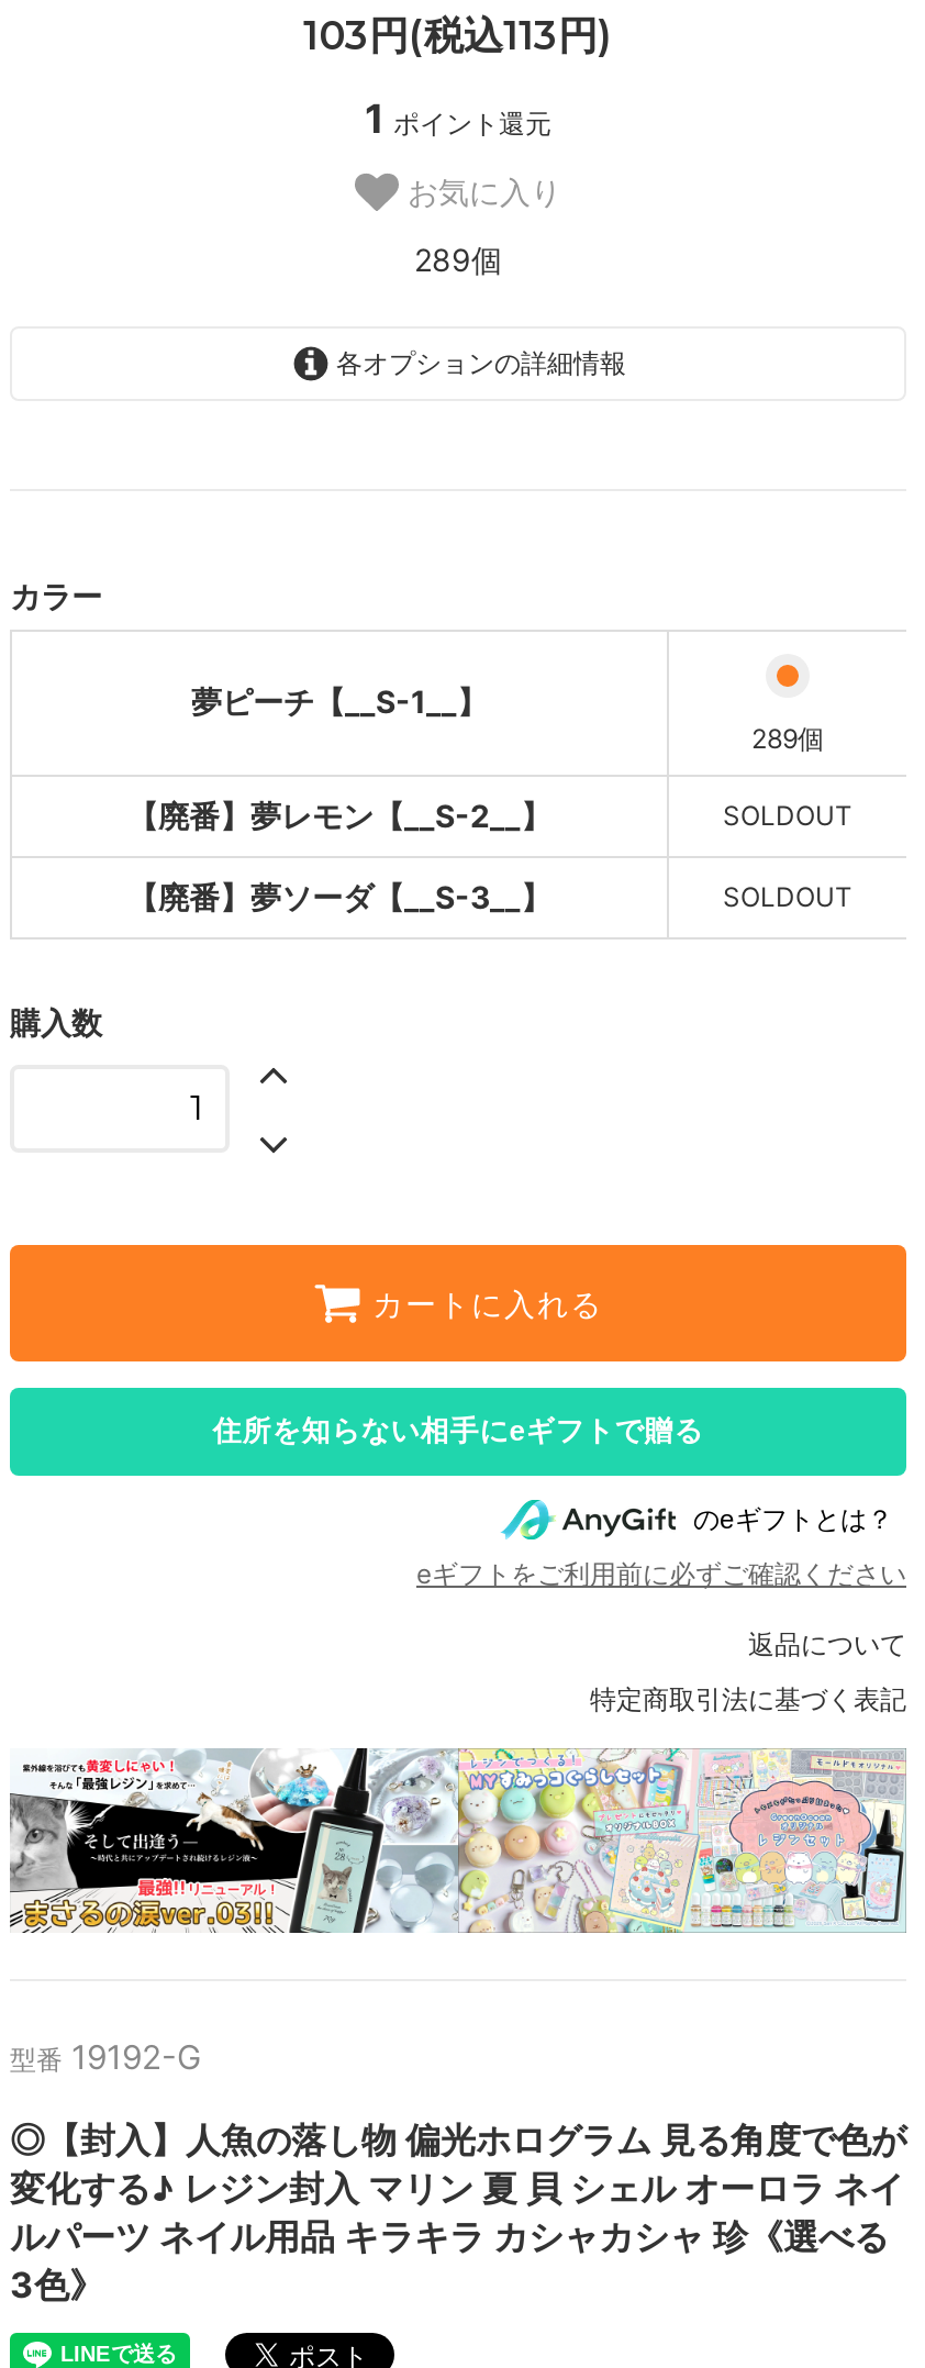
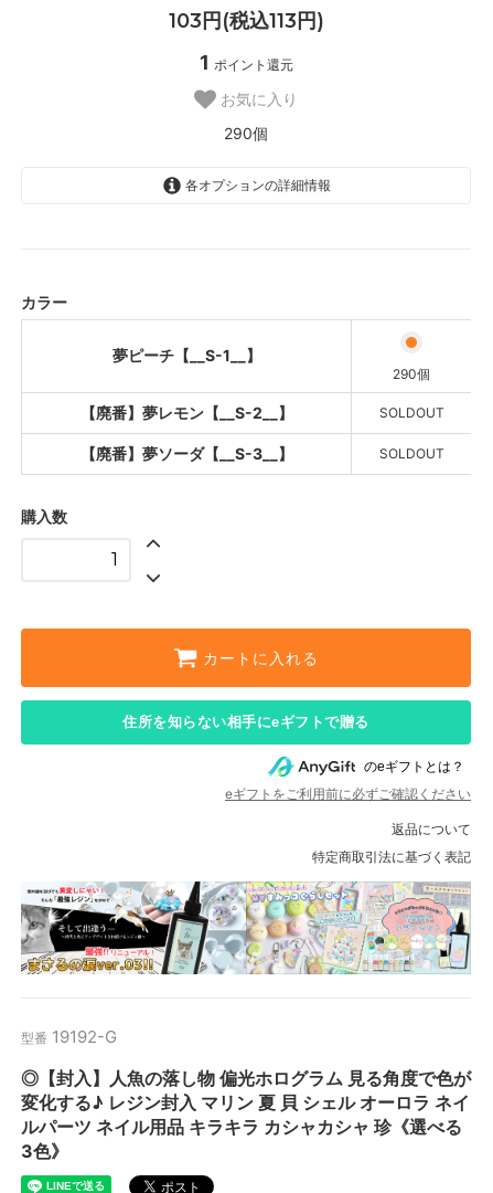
[414,242,502,279] 289個 -> [224,124,268,143] 290個
[751,722,824,755] 289個 -> [393,366,430,382] 290個

